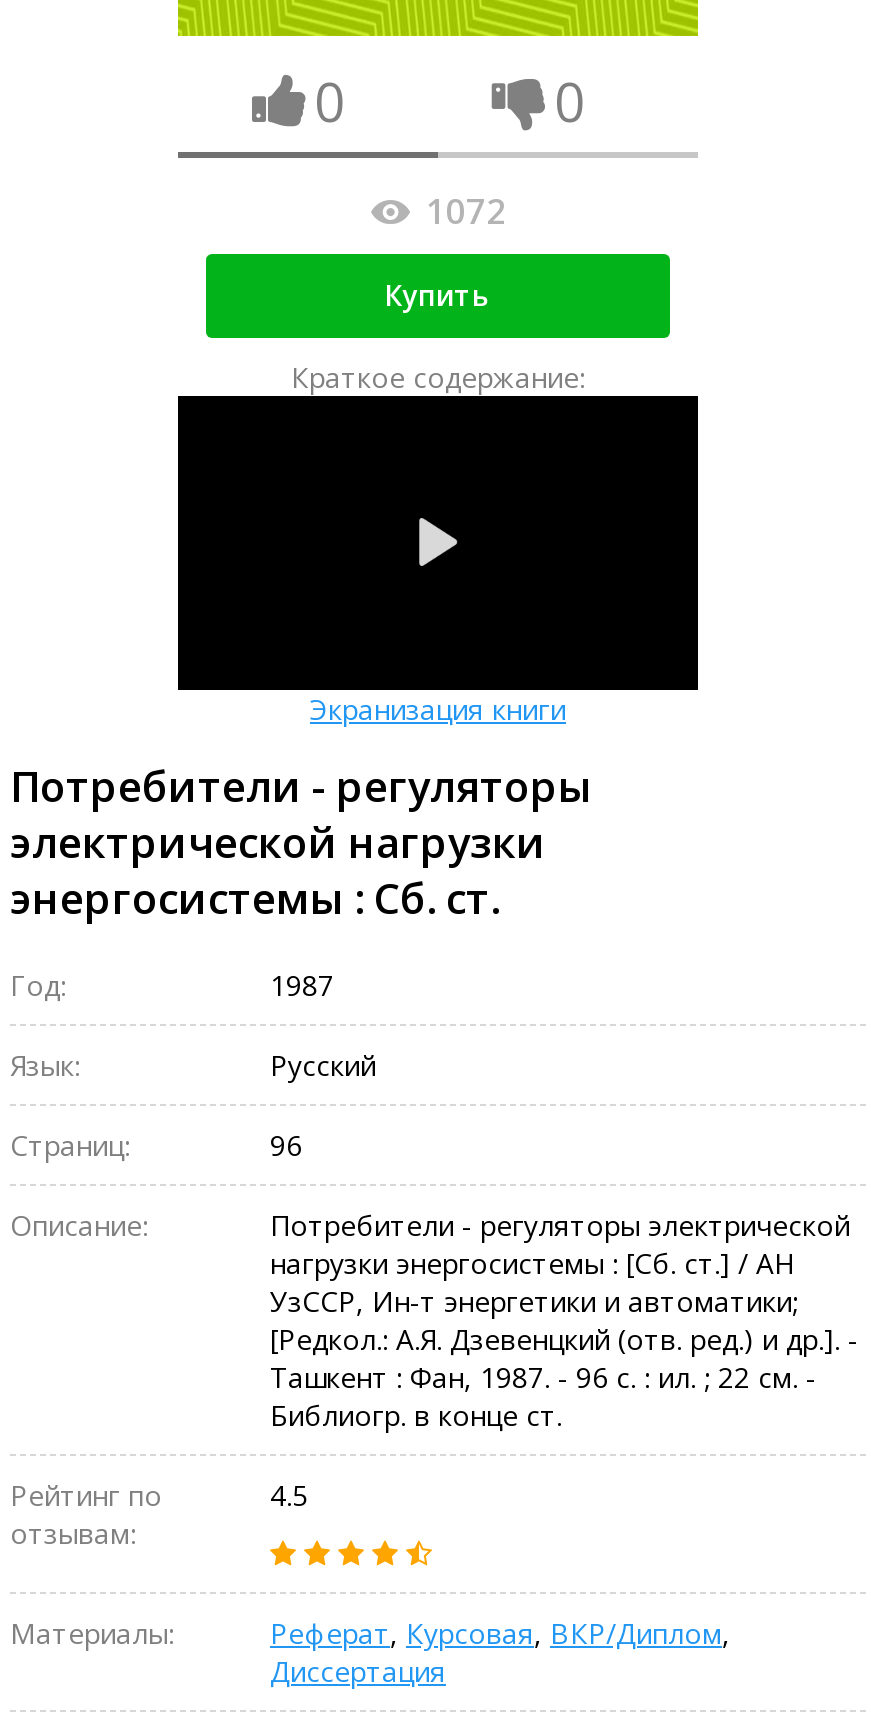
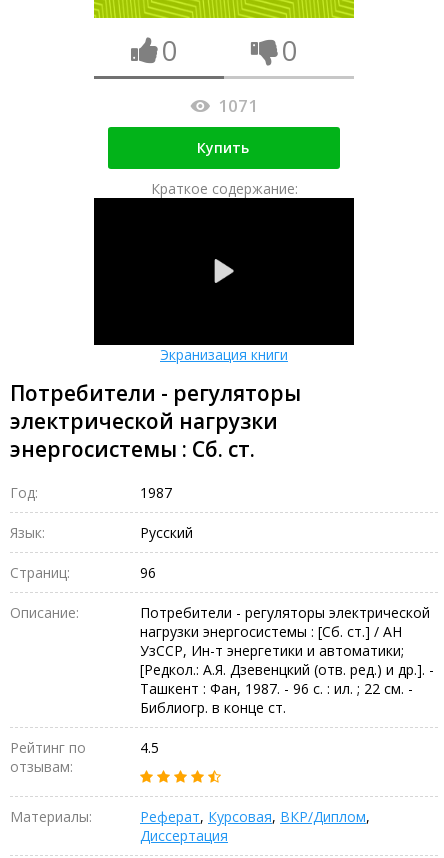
[418,189,506,235] 1072 -> [214,94,258,117] 1071

